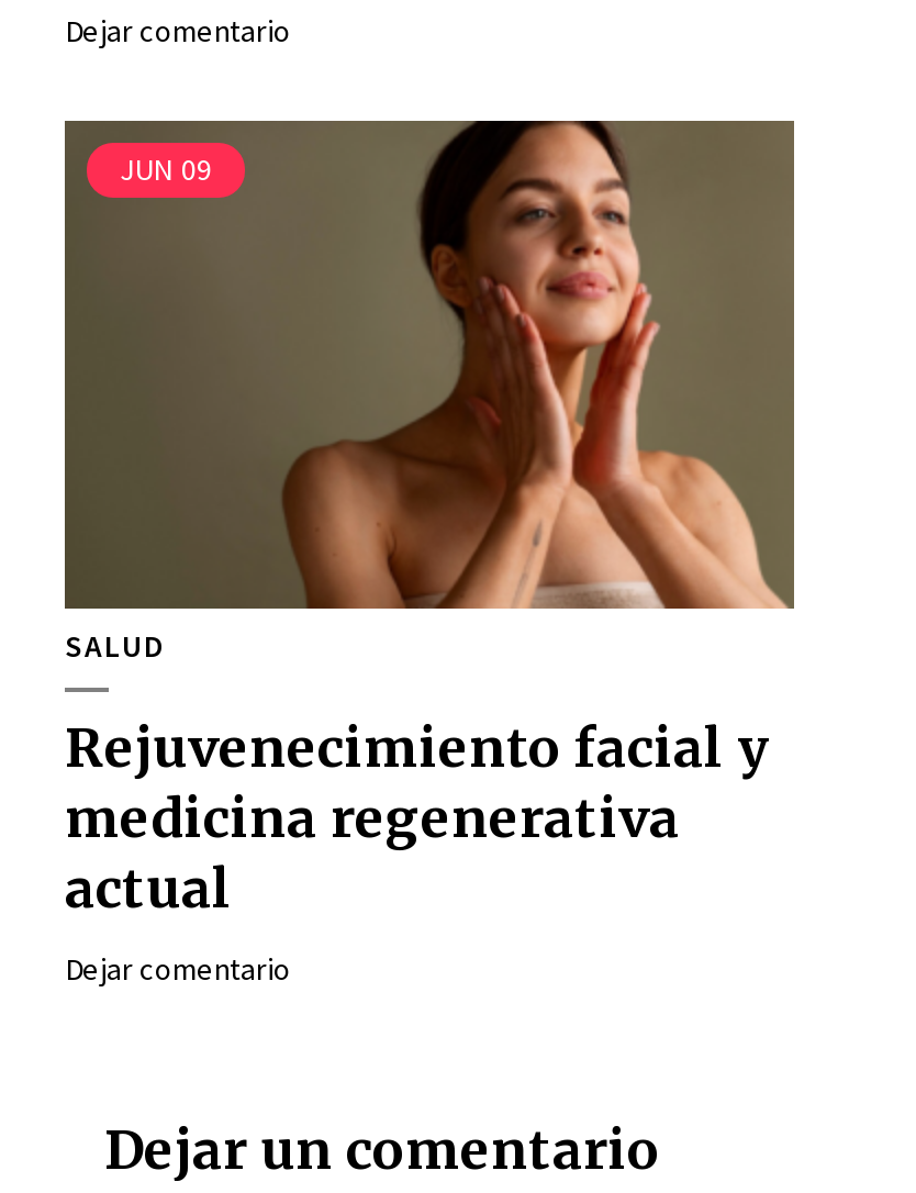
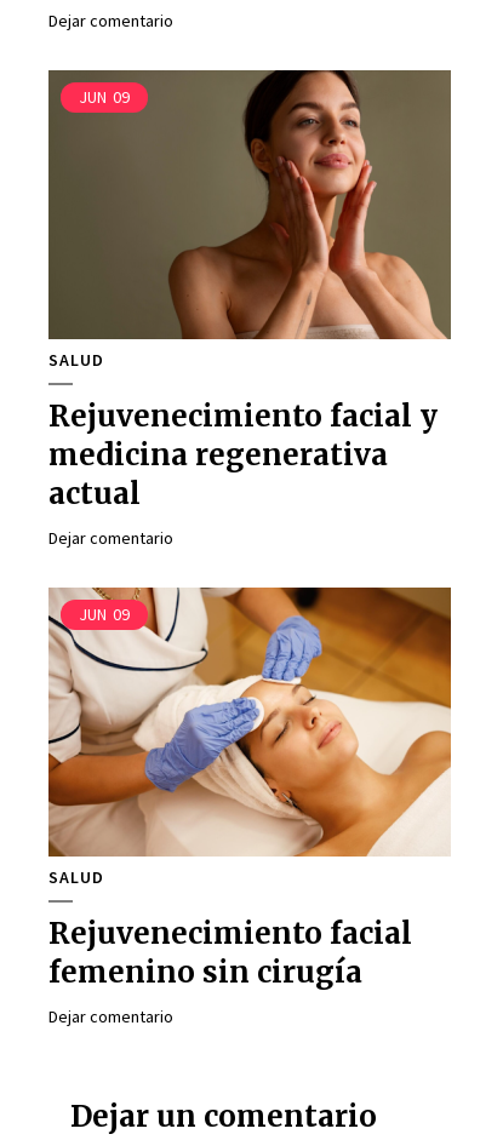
none -> [47,586,452,858] [image] | JUN 09
none -> [48,866,412,1027] SALUD | Rejuvenecimiento facial | femenino sin cirugía | Dejar comentario

